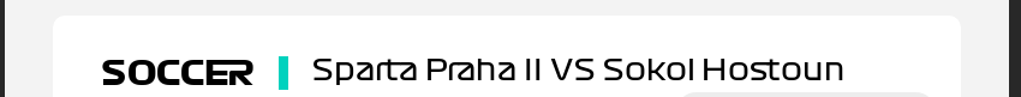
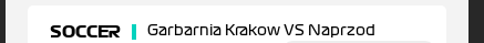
[312,56,846,85] Sparta Praha II VS Sokol Hostoun -> [147,24,375,37] Garbarnia Krakow VS Naprzod

